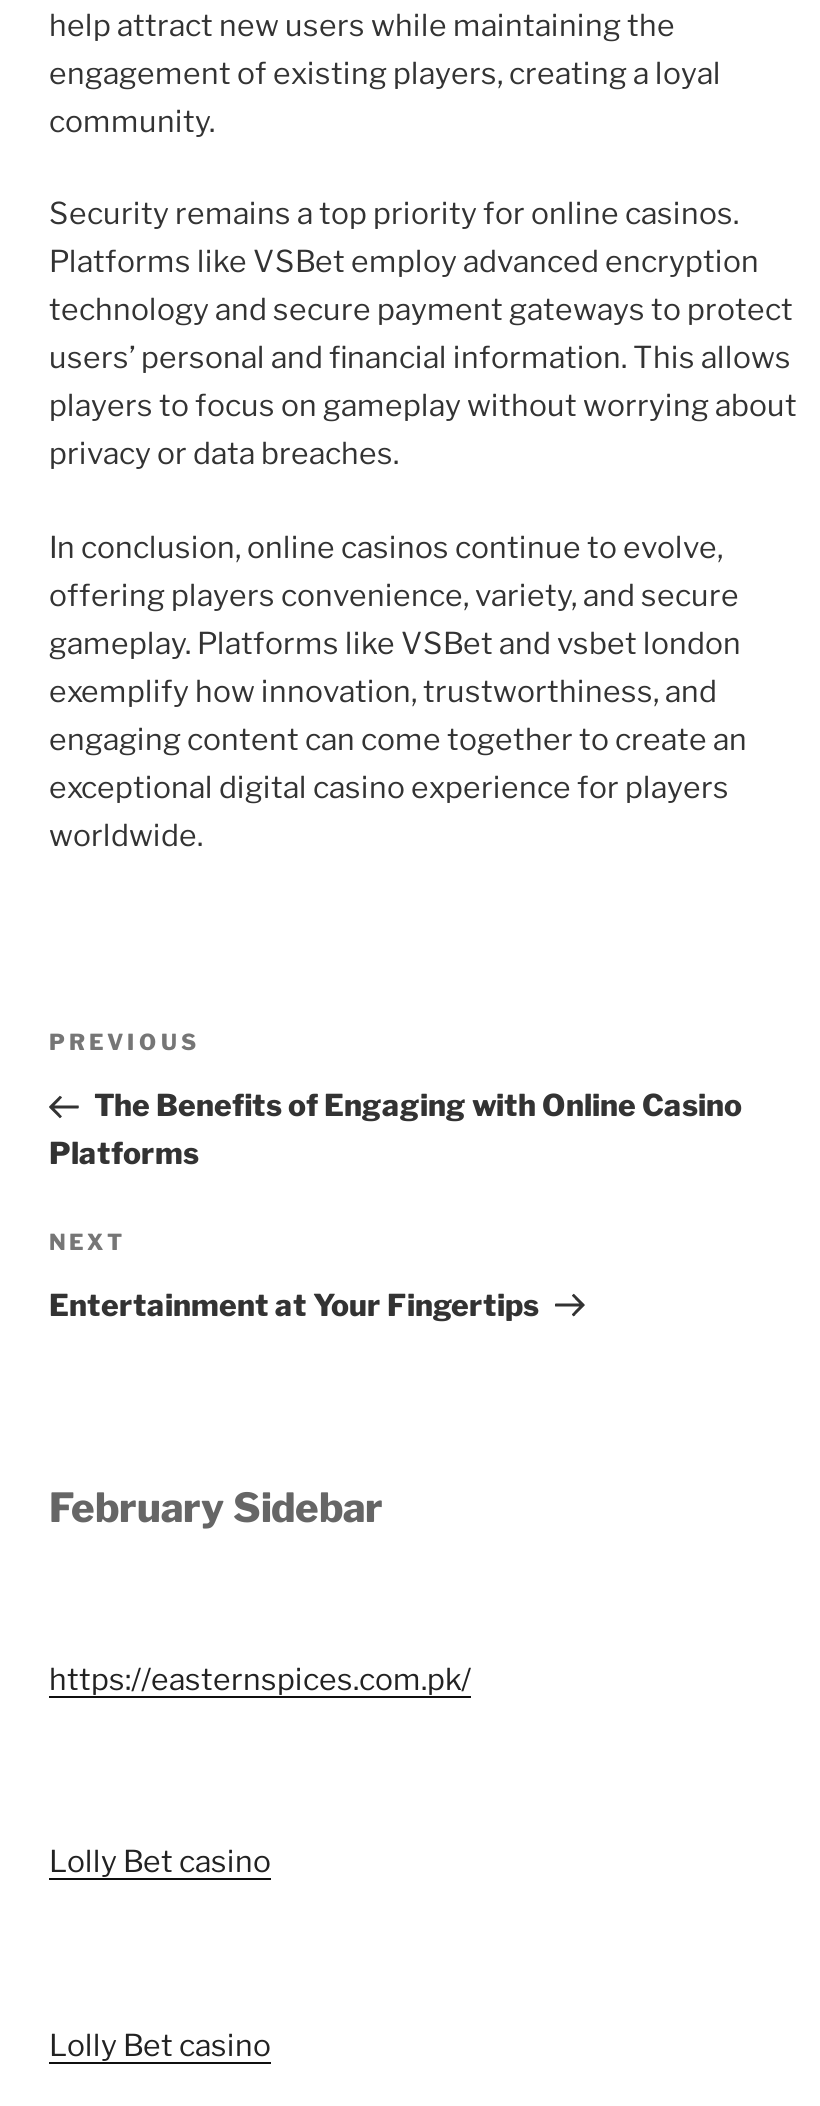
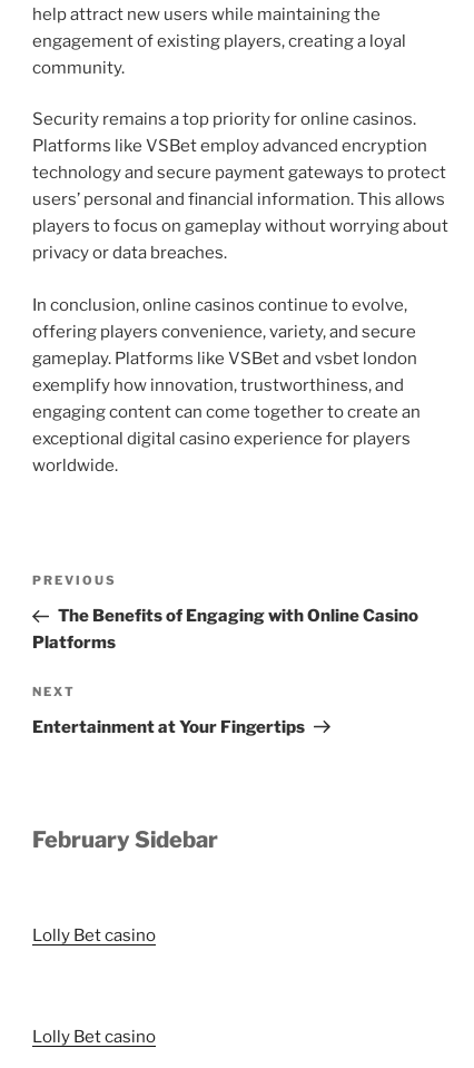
[49,1662,471,1698] https://easternspices.com.pk/ -> none

